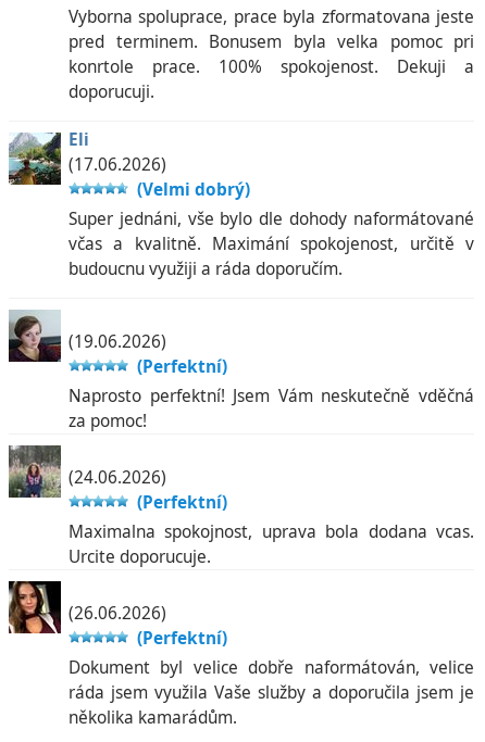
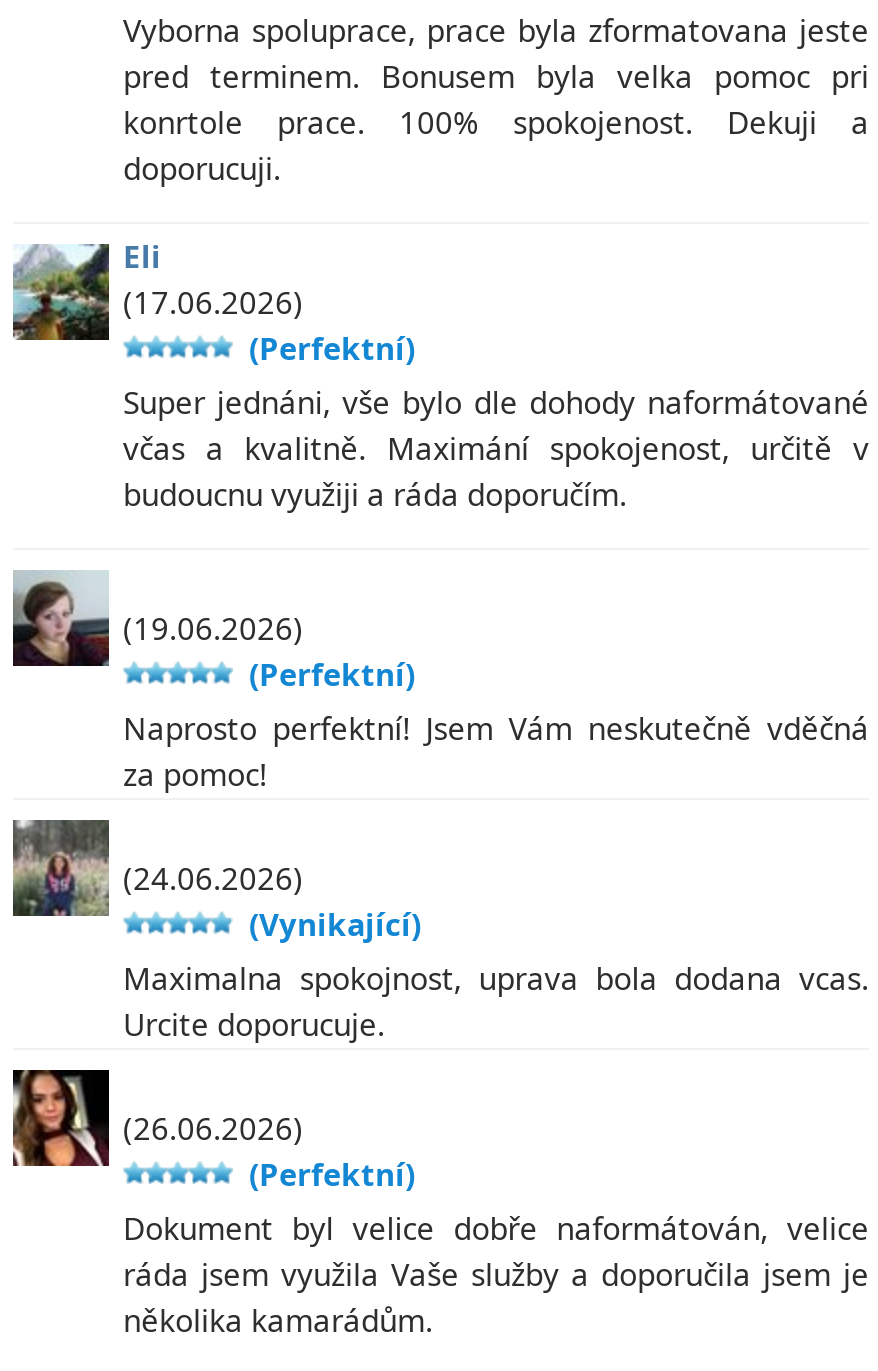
[137,178,250,201] (Velmi dobrý) -> [249,328,415,370] (Perfektní)
[137,491,227,514] (Perfektní) -> [249,904,421,946] (Vynikající)

